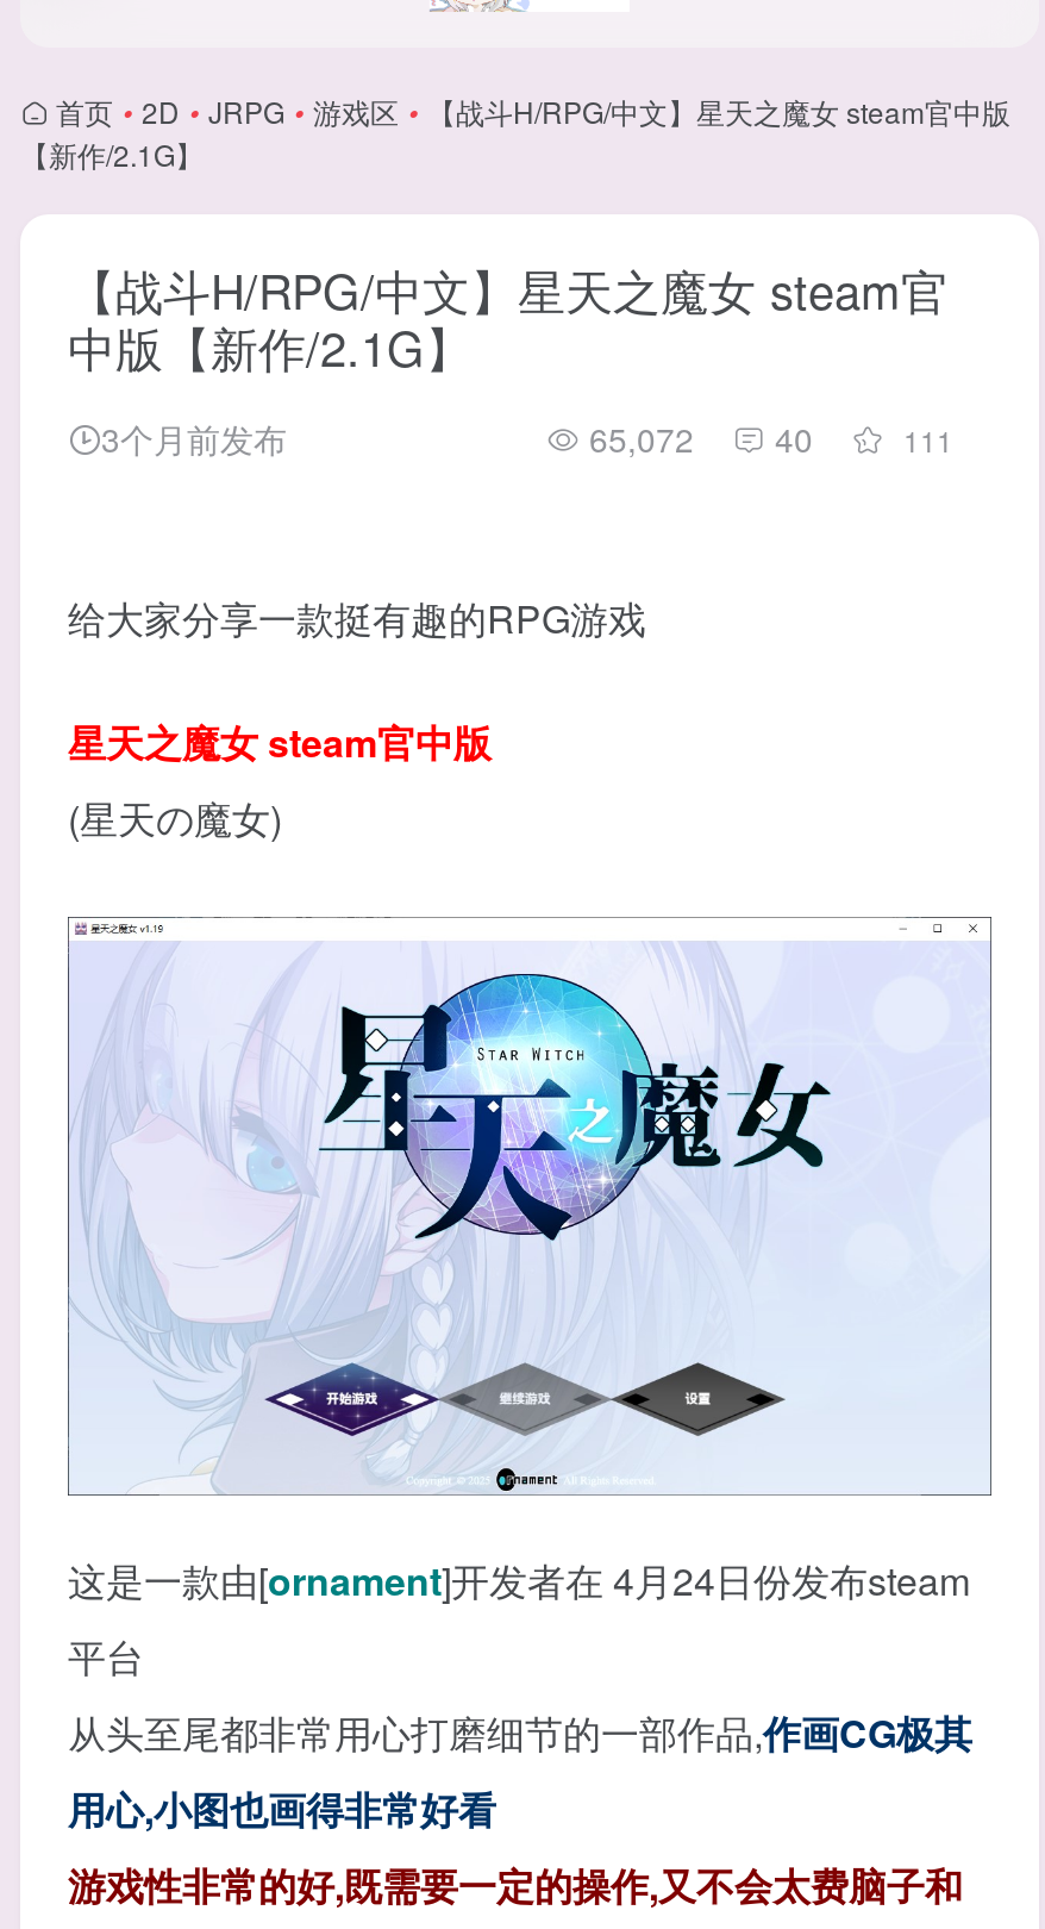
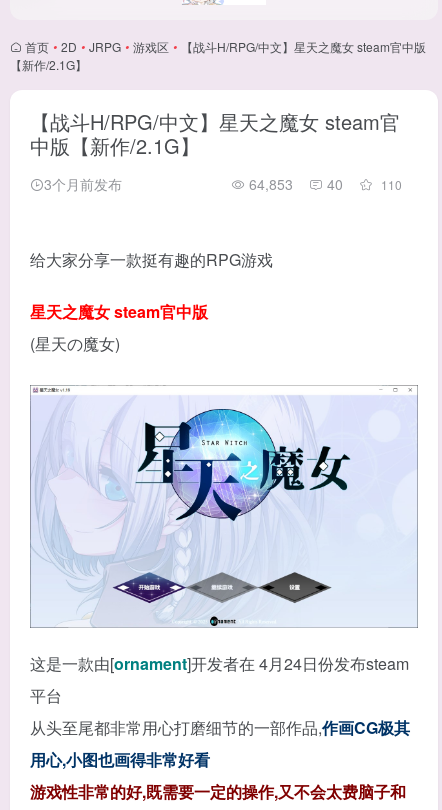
[580,414,813,462] 65,072 40 -> [245,174,343,194] 64,853 40
[903,419,953,460] 111 -> [381,176,402,193] 110

